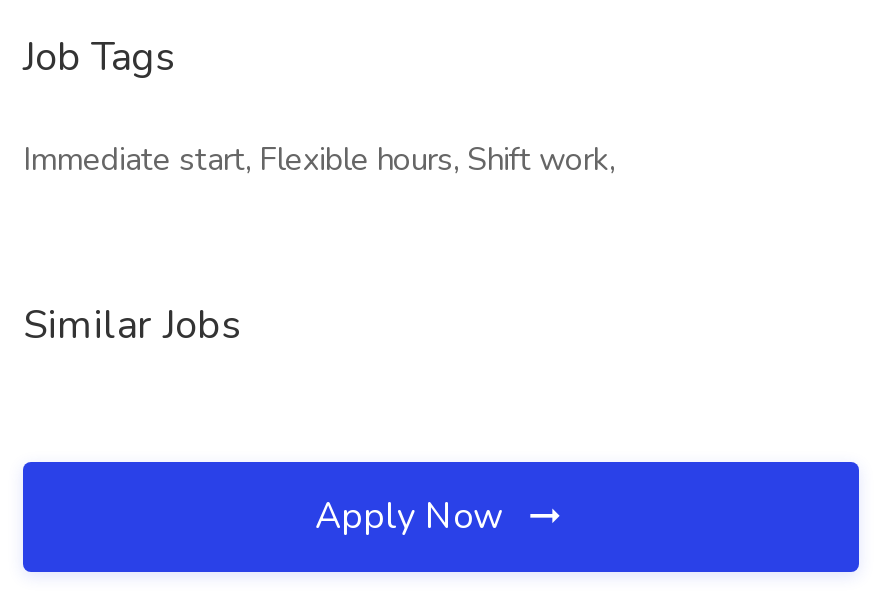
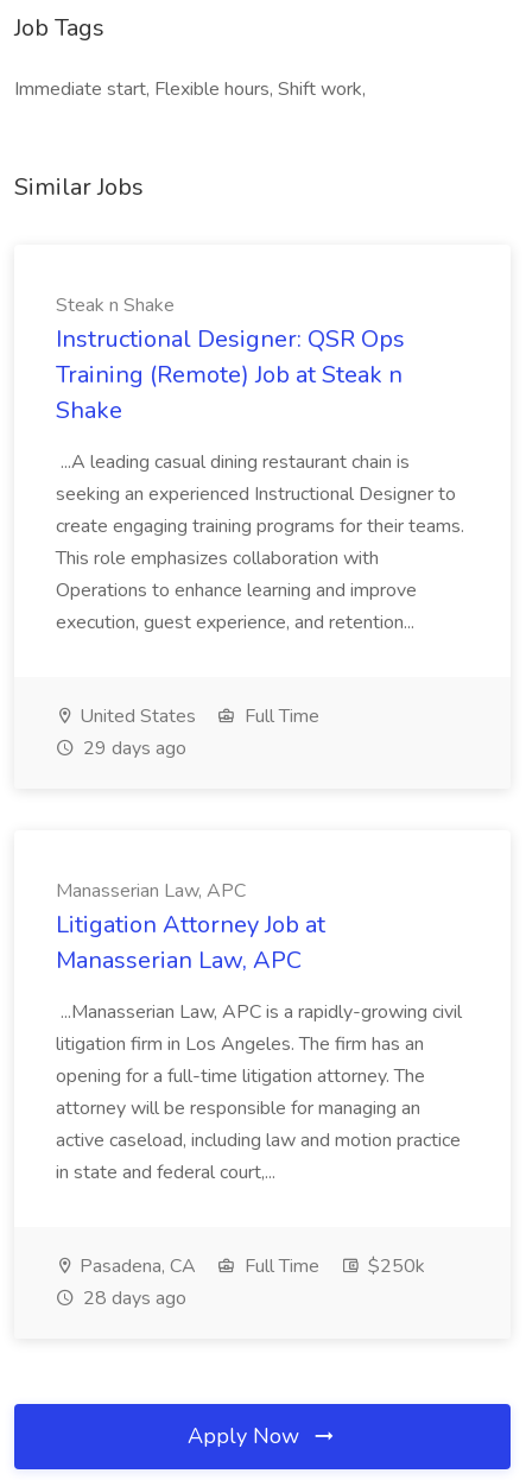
none -> [56,292,464,635] Steak n Shake | Instructional Designer: QSR Ops | Training (Remote) Job at Steak n | Shake | ...A leading casual dining restaurant chain is | seeking an experienced Instructional Designer to | create engaging training programs for their teams. | This role emphasizes collaboration with | Operations to enhance learning and improve | execution, guest experience, and retention...
none -> [56,878,462,1185] Manasserian Law, APC | Litigation Attorney Job at | Manasserian Law, APC | ...Manasserian Law, APC is a rapidly-growing civil | litigation firm in Los Angeles. The firm has an | opening for a full-time litigation attorney. The | attorney will be responsible for managing an | active caseload, including law and motion practice | in state and federal court,...
none -> [75,703,319,761] United States | Full Time | 29 days ago
none -> [75,1253,425,1311] Pasadena, CA | Full Time | $250k | 28 days ago

